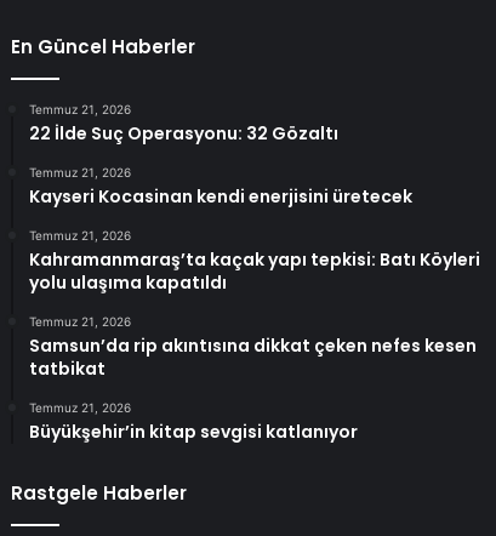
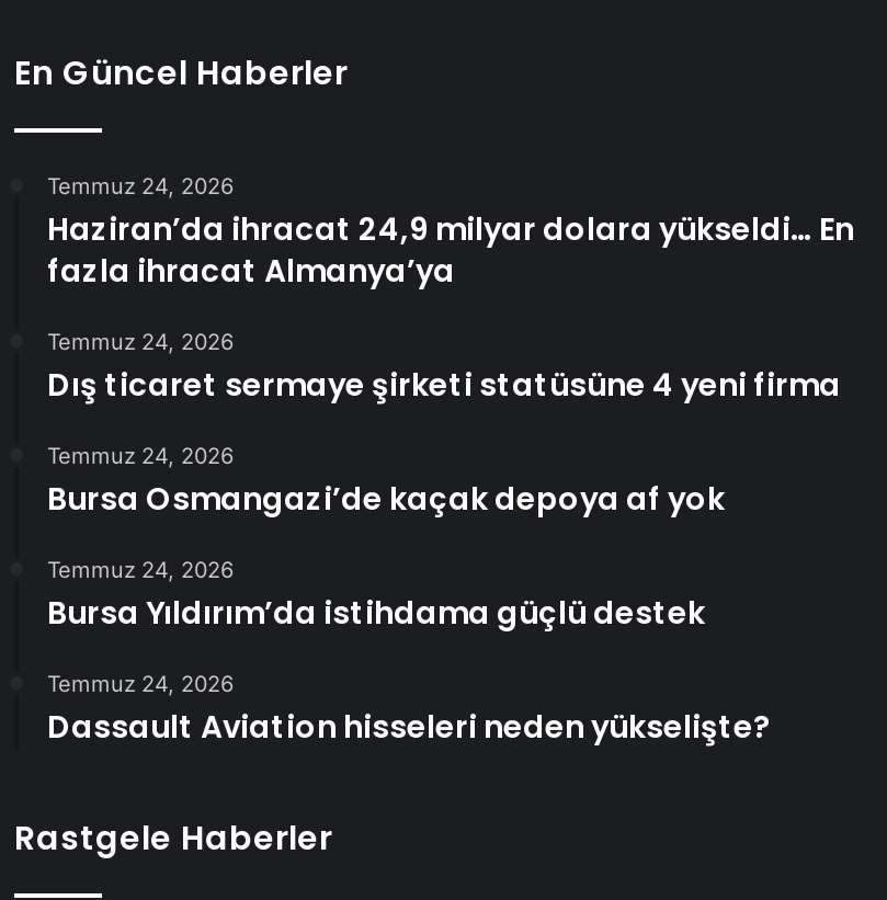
[29,102,338,146] Temmuz 21, 2026 | 22 İlde Suç Operasyonu: 32 Gözaltı -> [47,172,854,293] Temmuz 24, 2026 | Haziran’da ihracat 24,9 milyar dolara yükseldi… En | fazla ihracat Almanya’ya
[29,165,412,209] Temmuz 21, 2026 | Kayseri Kocasinan kendi enerjisini üretecek -> [47,328,841,407] Temmuz 24, 2026 | Dış ticaret sermaye şirketi statüsüne 4 yeni firma
[29,228,480,295] Temmuz 21, 2026 | Kahramanmaraş’ta kaçak yapı tepkisi: Batı Köyleri | yolu ulaşıma kapatıldı -> [47,442,725,521] Temmuz 24, 2026 | Bursa Osmangazi’de kaçak depoya af yok
[29,314,477,381] Temmuz 21, 2026 | Samsun’da rip akıntısına dikkat çeken nefes kesen | tatbikat -> [47,556,705,635] Temmuz 24, 2026 | Bursa Yıldırım’da istihdama güçlü destek
[29,400,358,444] Temmuz 21, 2026 | Büyükşehir’in kitap sevgisi katlanıyor -> [47,670,771,749] Temmuz 24, 2026 | Dassault Aviation hisseleri neden yükselişte?

